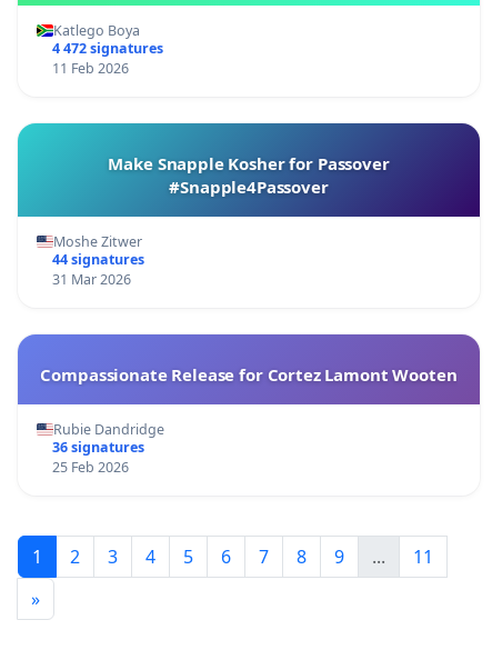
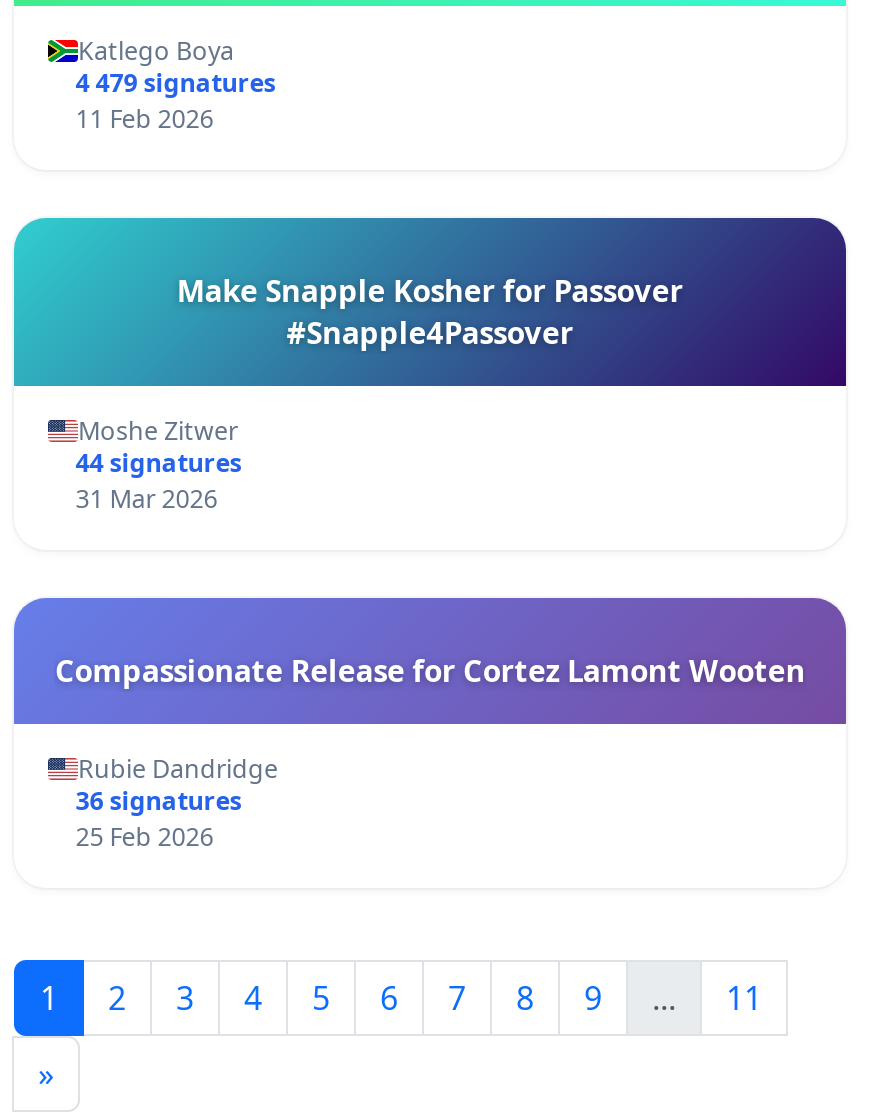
[52,38,163,57] 4 472 signatures -> [76,65,276,99] 4 479 signatures

